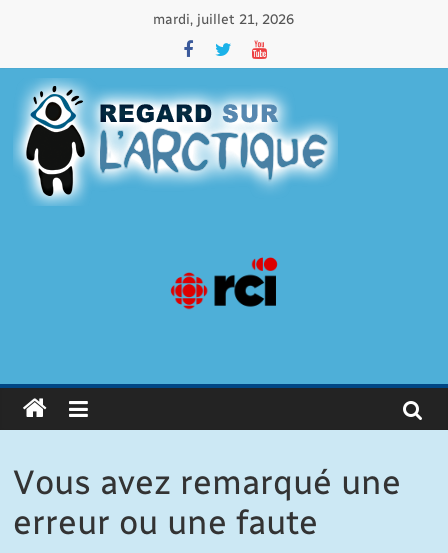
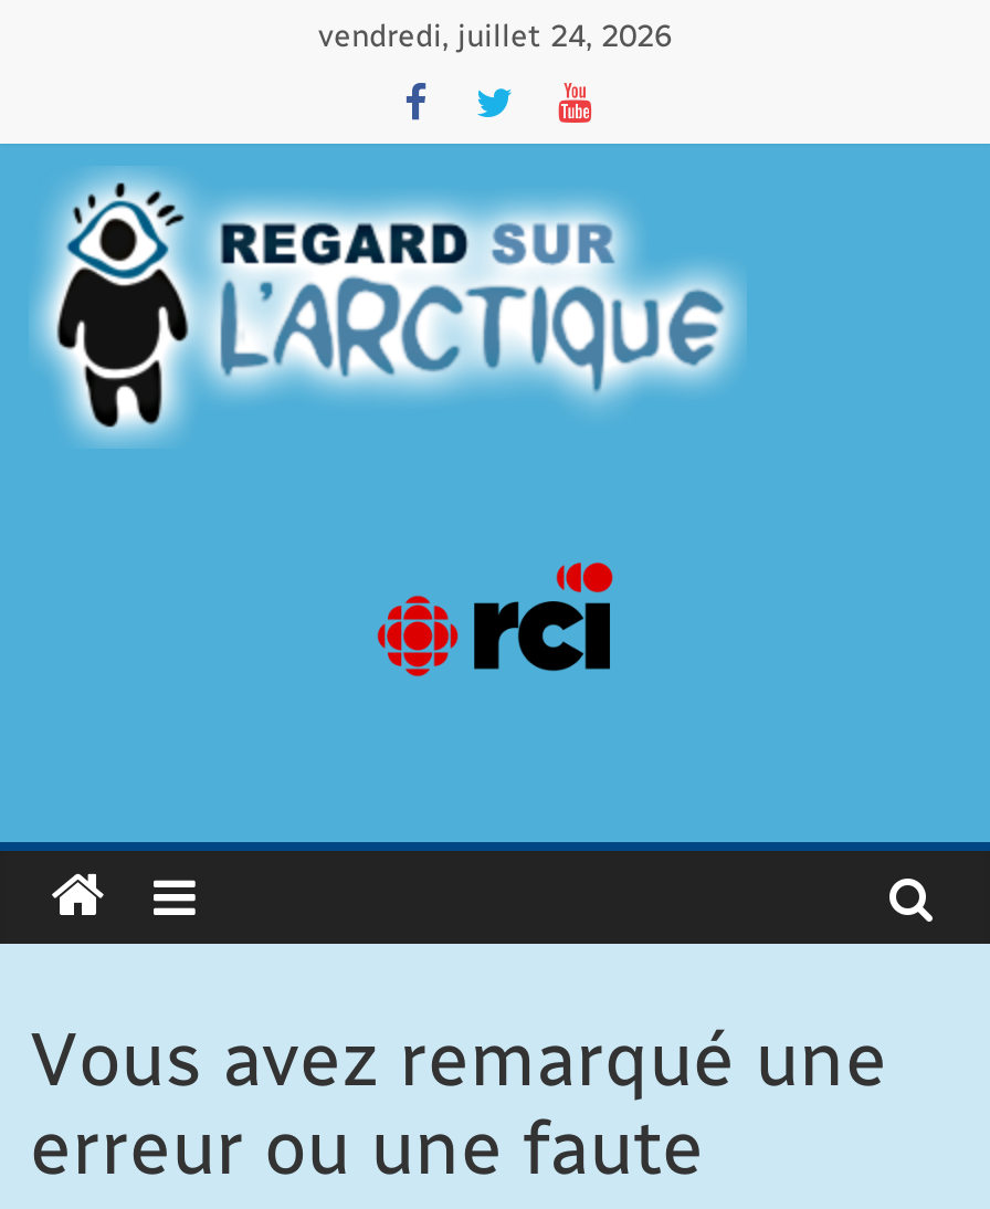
[153,10,294,27] mardi, juillet 21, 2026 -> [318,15,672,53] vendredi, juillet 24, 2026

